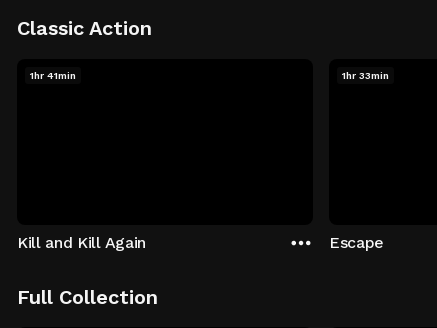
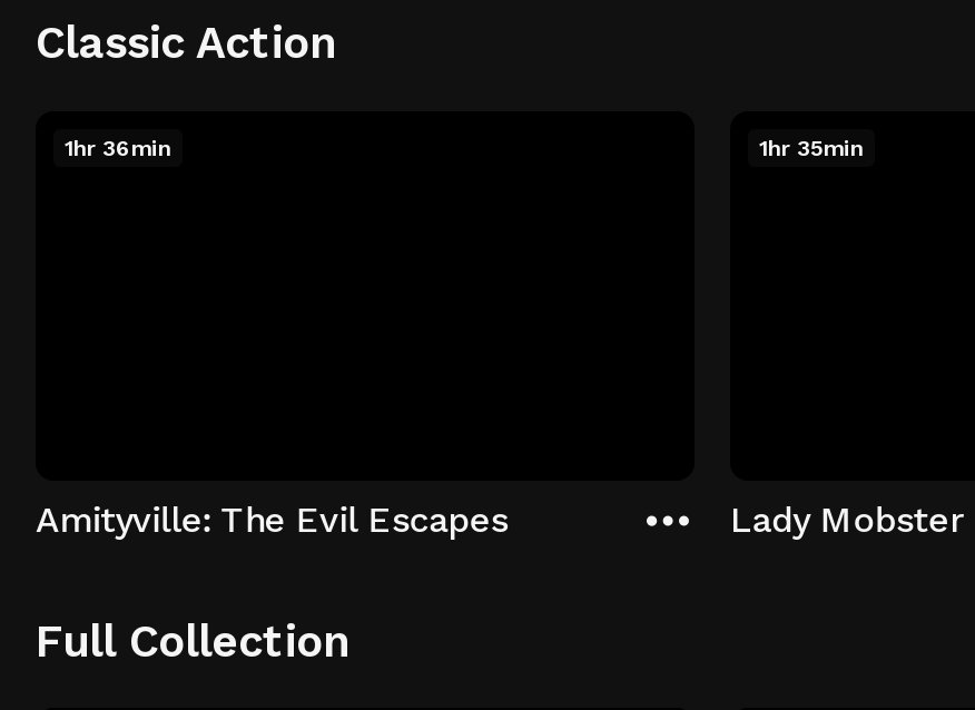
[30,69,76,80] 1hr 41min -> [65,135,171,159] 1hr 36min
[342,69,389,80] 1hr 33min -> [759,135,864,159] 1hr 35min
[17,233,146,252] Kill and Kill Again -> [36,499,508,541] Amityville: The Evil Escapes
[329,233,384,252] Escape -> [730,499,962,541] Lady Mobster

